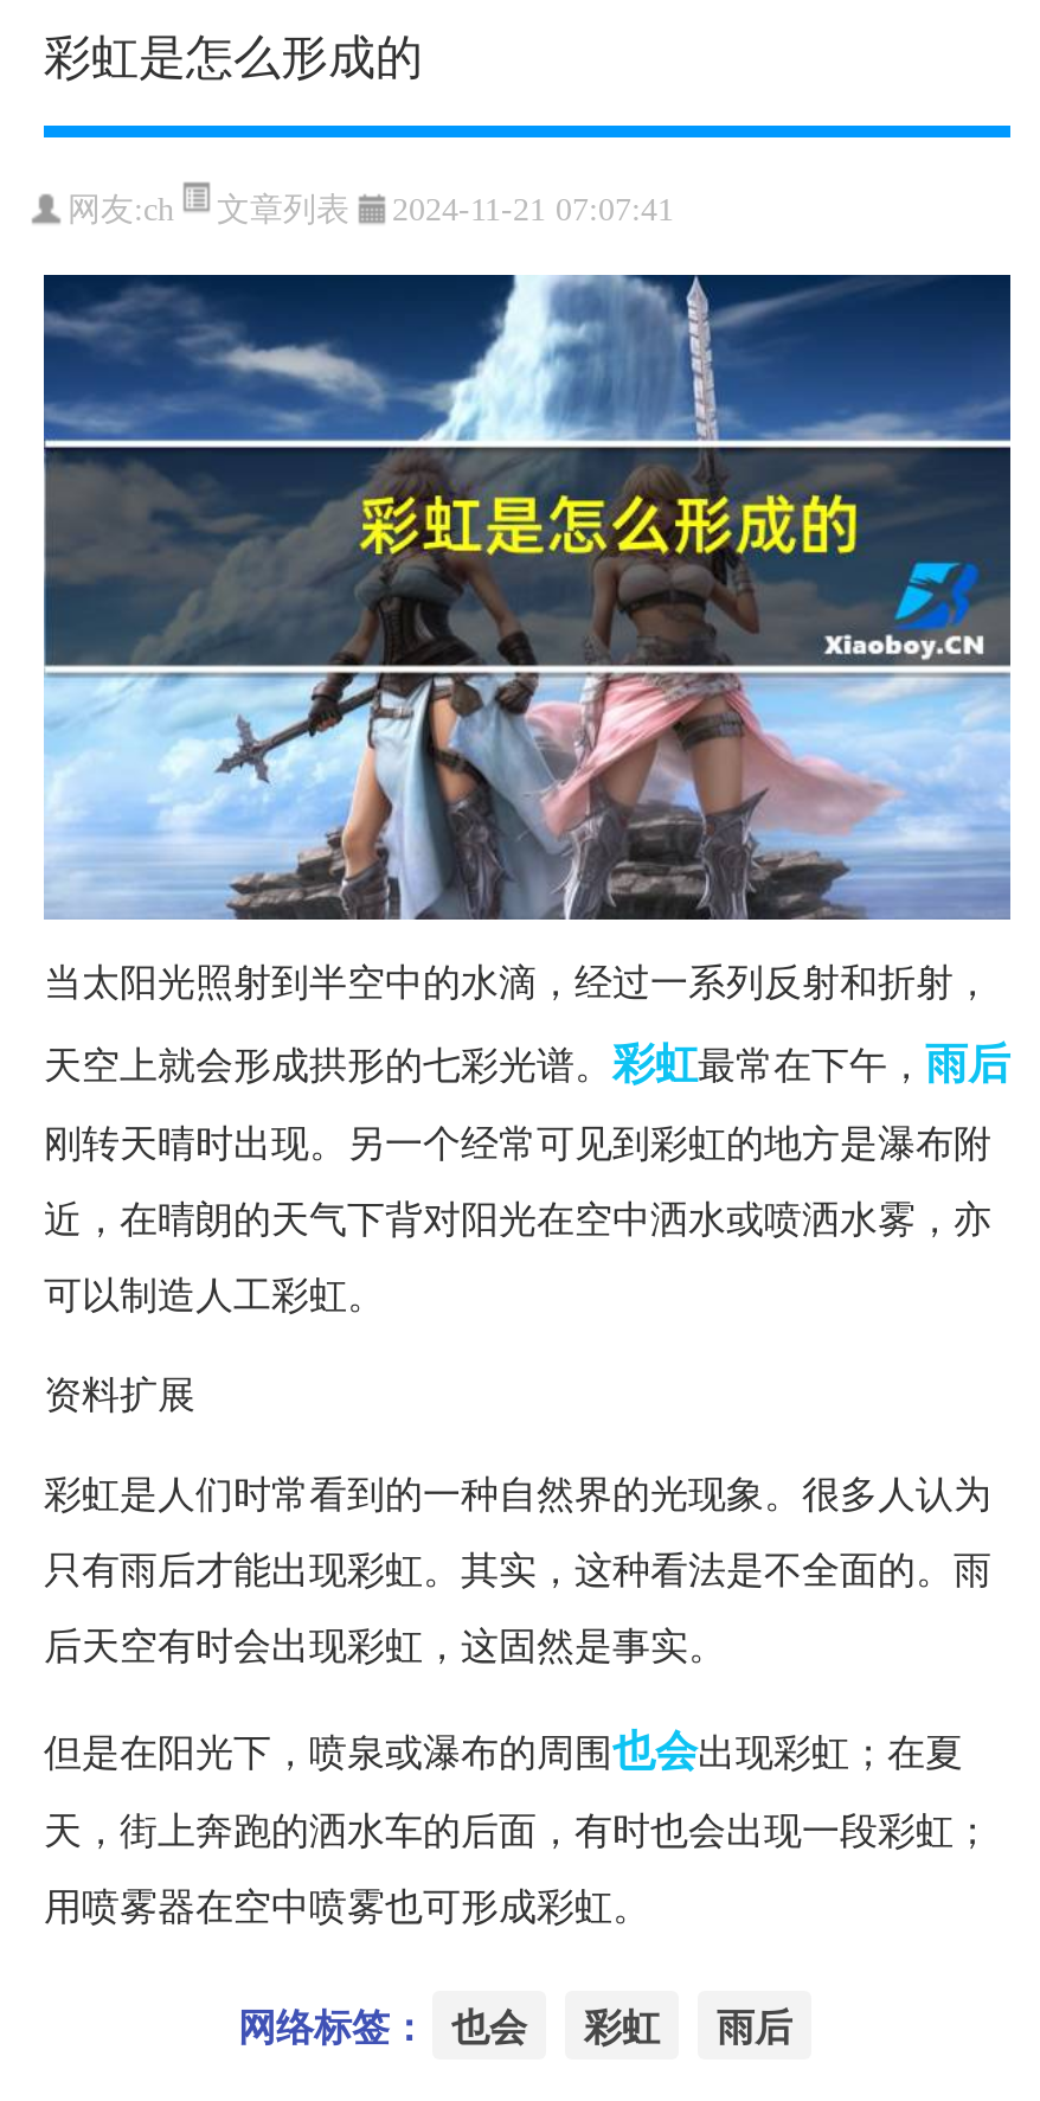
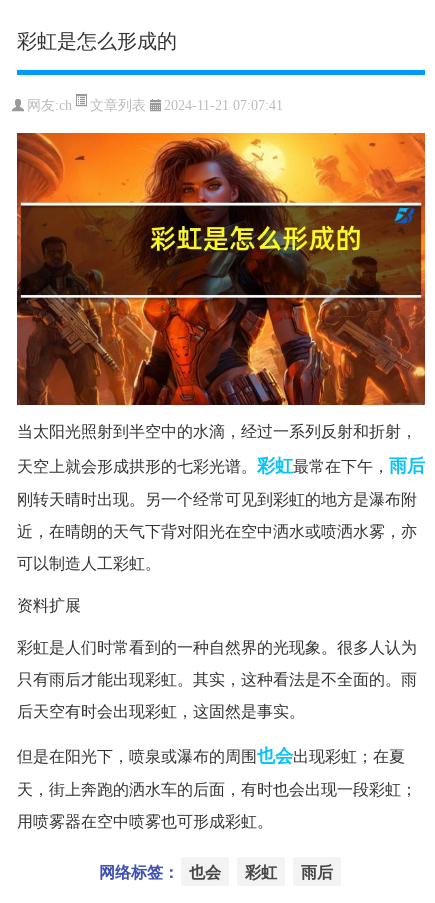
[41,273,1013,922] [image] -> [16,132,426,406] [image]

